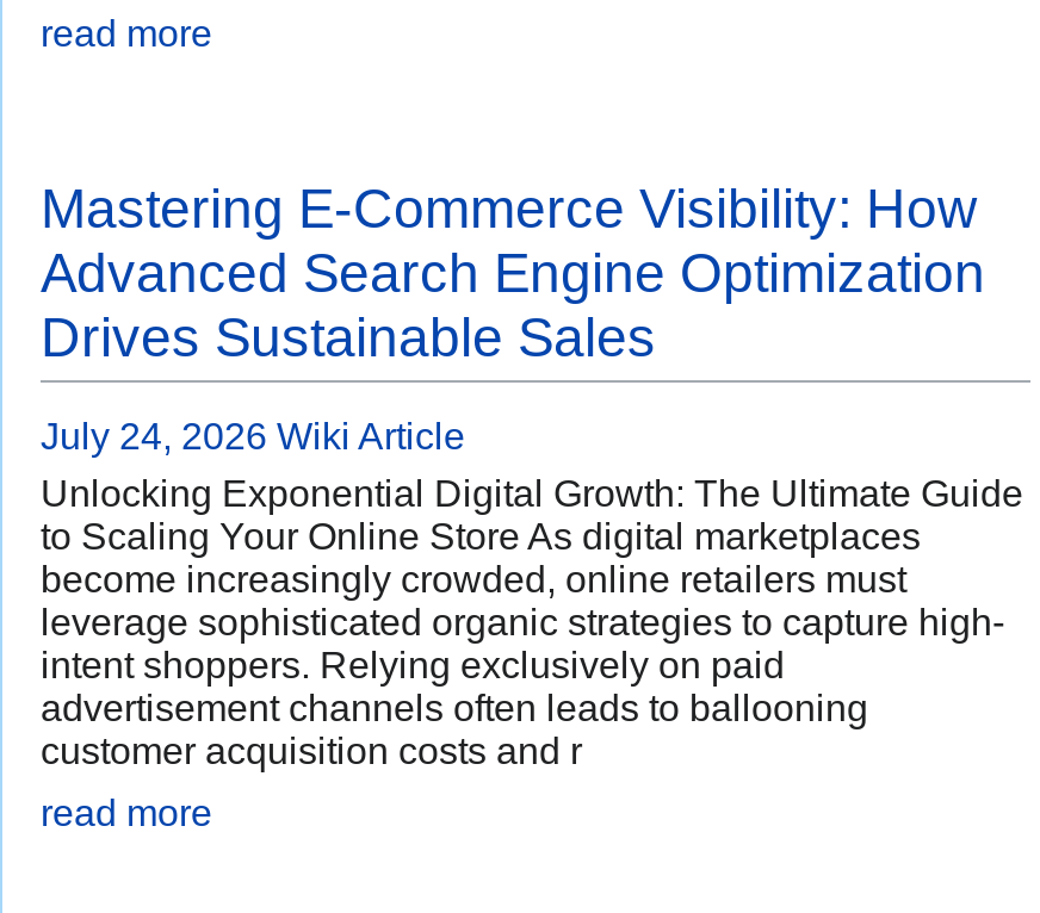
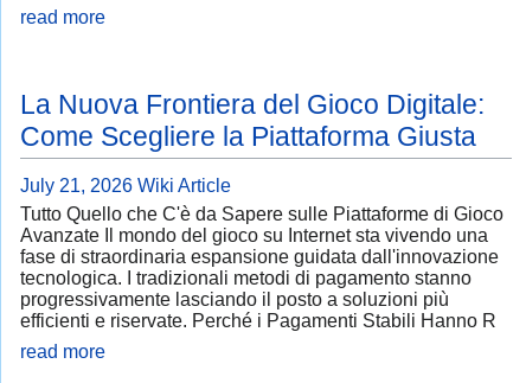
[41,178,985,369] Mastering E-Commerce Visibility: How | Advanced Search Engine Optimization | Drives Sustainable Sales -> [20,89,485,152] La Nuova Frontiera del Gioco Digitale: | Come Scegliere la Piattaforma Giusta
[41,416,1023,772] July 24, 2026 Wiki Article | Unlocking Exponential Digital Growth: The Ultimate Guide | to Scaling Your Online Store As digital marketplaces | become increasingly crowded, online retailers must | leverage sophisticated organic strategies to capture high- | intent shoppers. Relying exclusively on paid | advertisement channels often leads to ballooning | customer acquisition costs and r -> [20,175,503,331] July 21, 2026 Wiki Article | Tutto Quello che C'è da Sapere sulle Piattaforme di Gioco | Avanzate Il mondo del gioco su Internet sta vivendo una | fase di straordinaria espansione guidata dall'innovazione | tecnologica. I tradizionali metodi di pagamento stanno | progressivamente lasciando il posto a soluzioni più | efficienti e riservate. Perché i Pagamenti Stabili Hanno R

